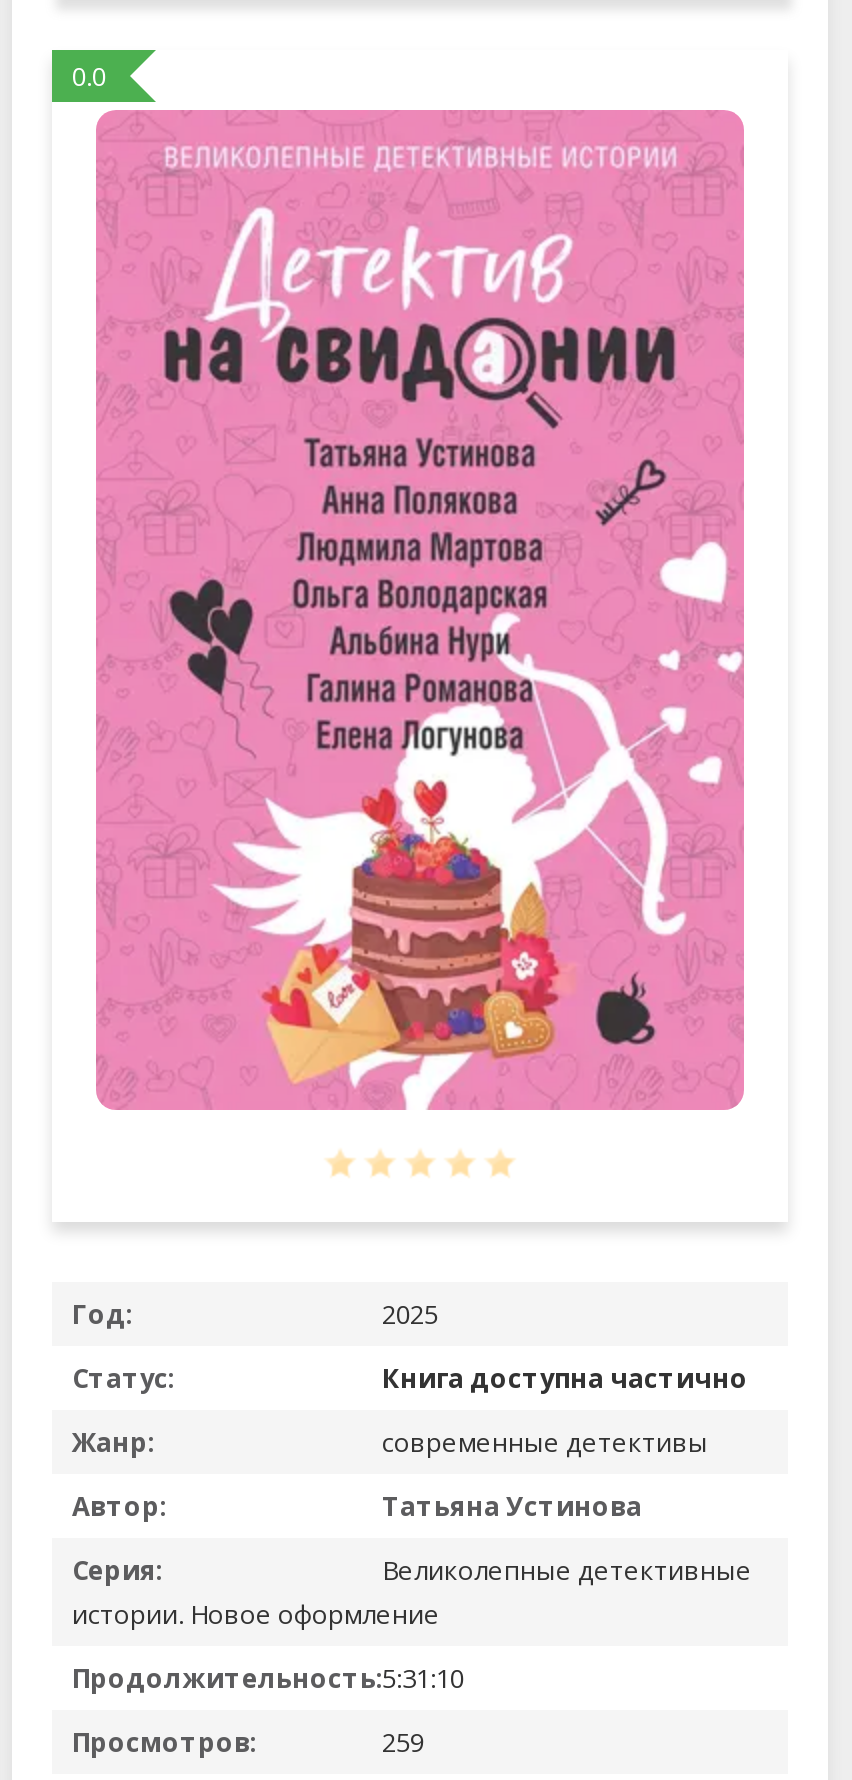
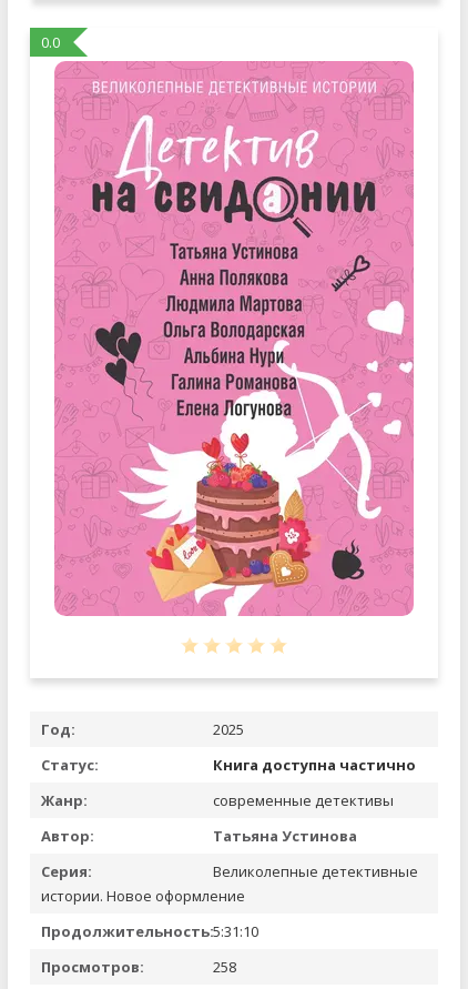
[382,1724,424,1760] 259 -> [213,957,236,977] 258

